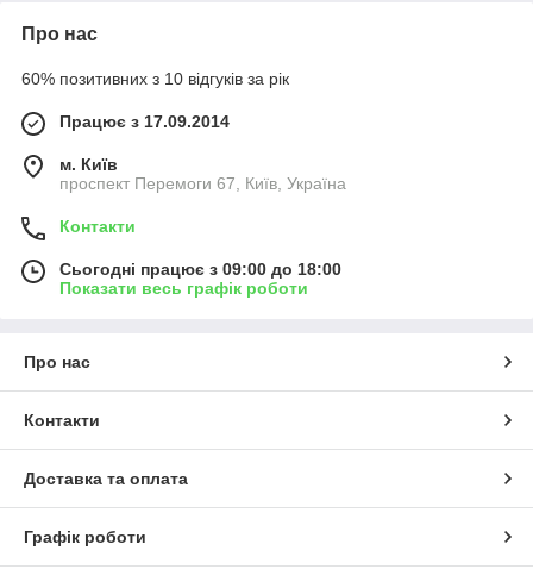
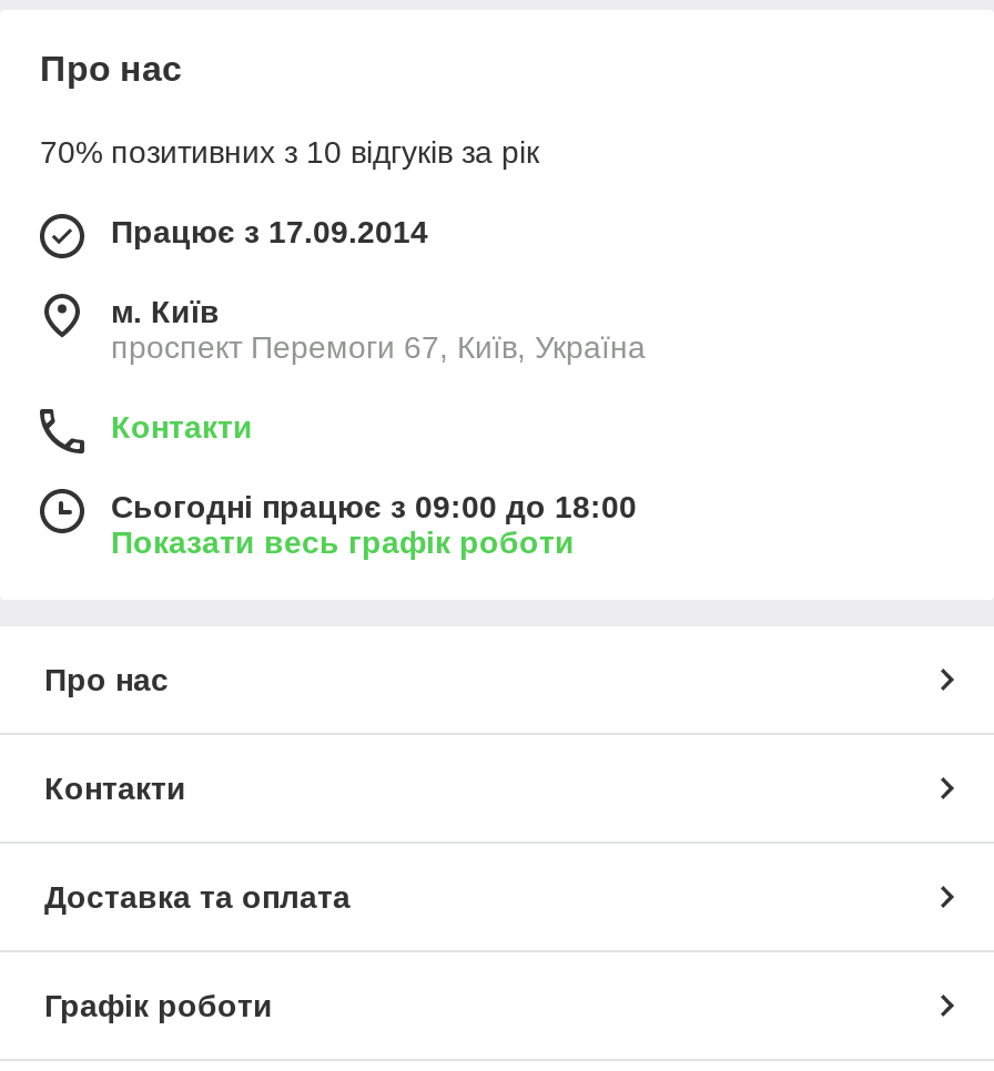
[21,70,289,89] 60% позитивних з 10 відгуків за рік -> [40,135,539,171] 70% позитивних з 10 відгуків за рік

